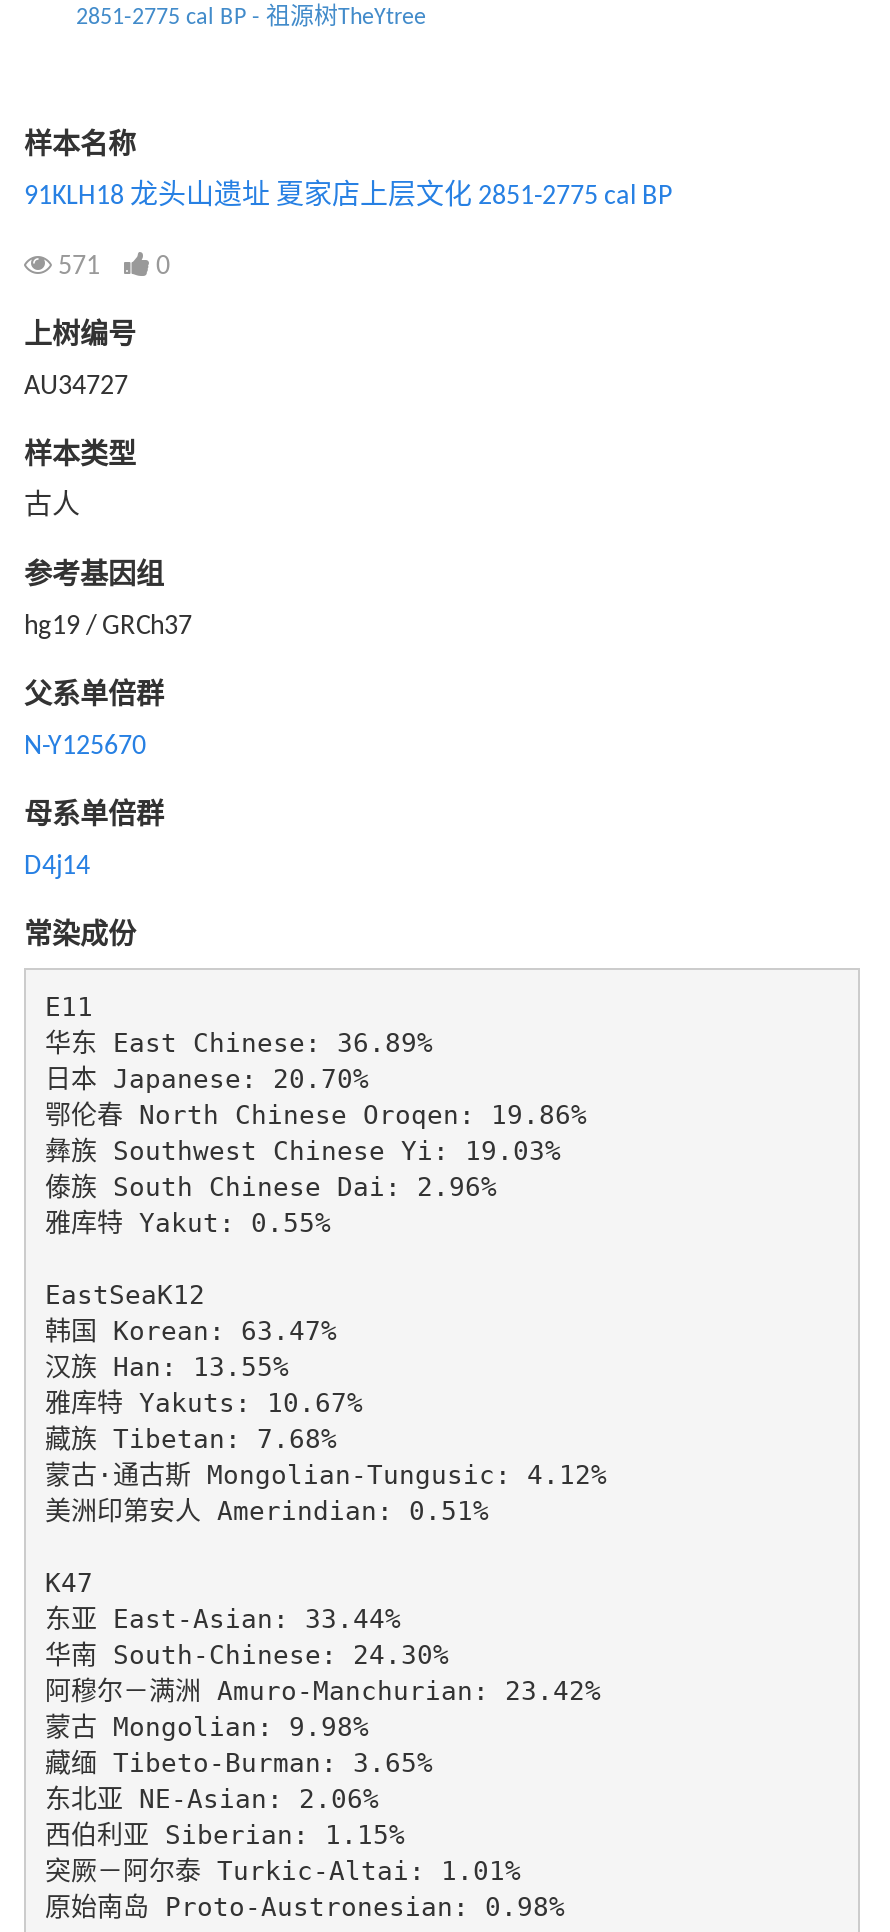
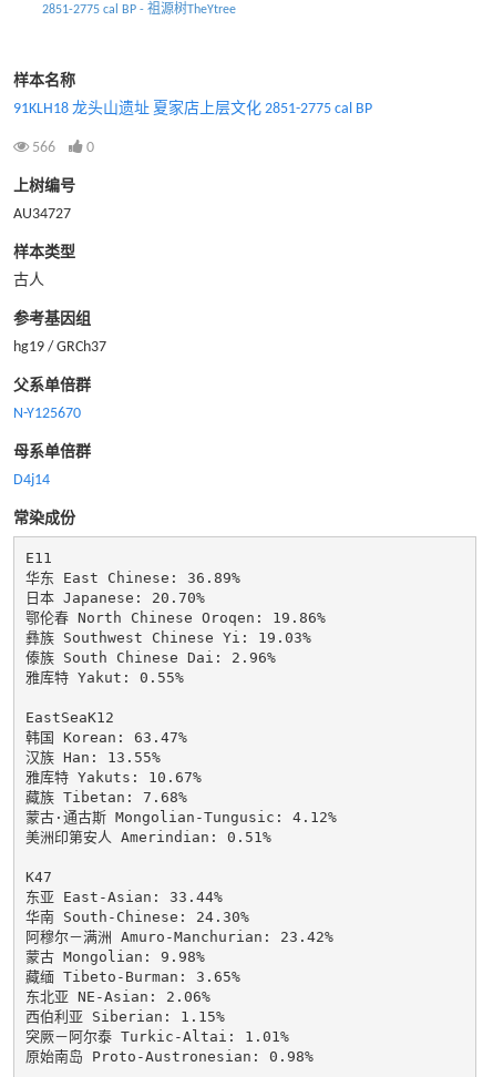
[58,252,170,282] 571 0 -> [32,140,94,156] 566 0

